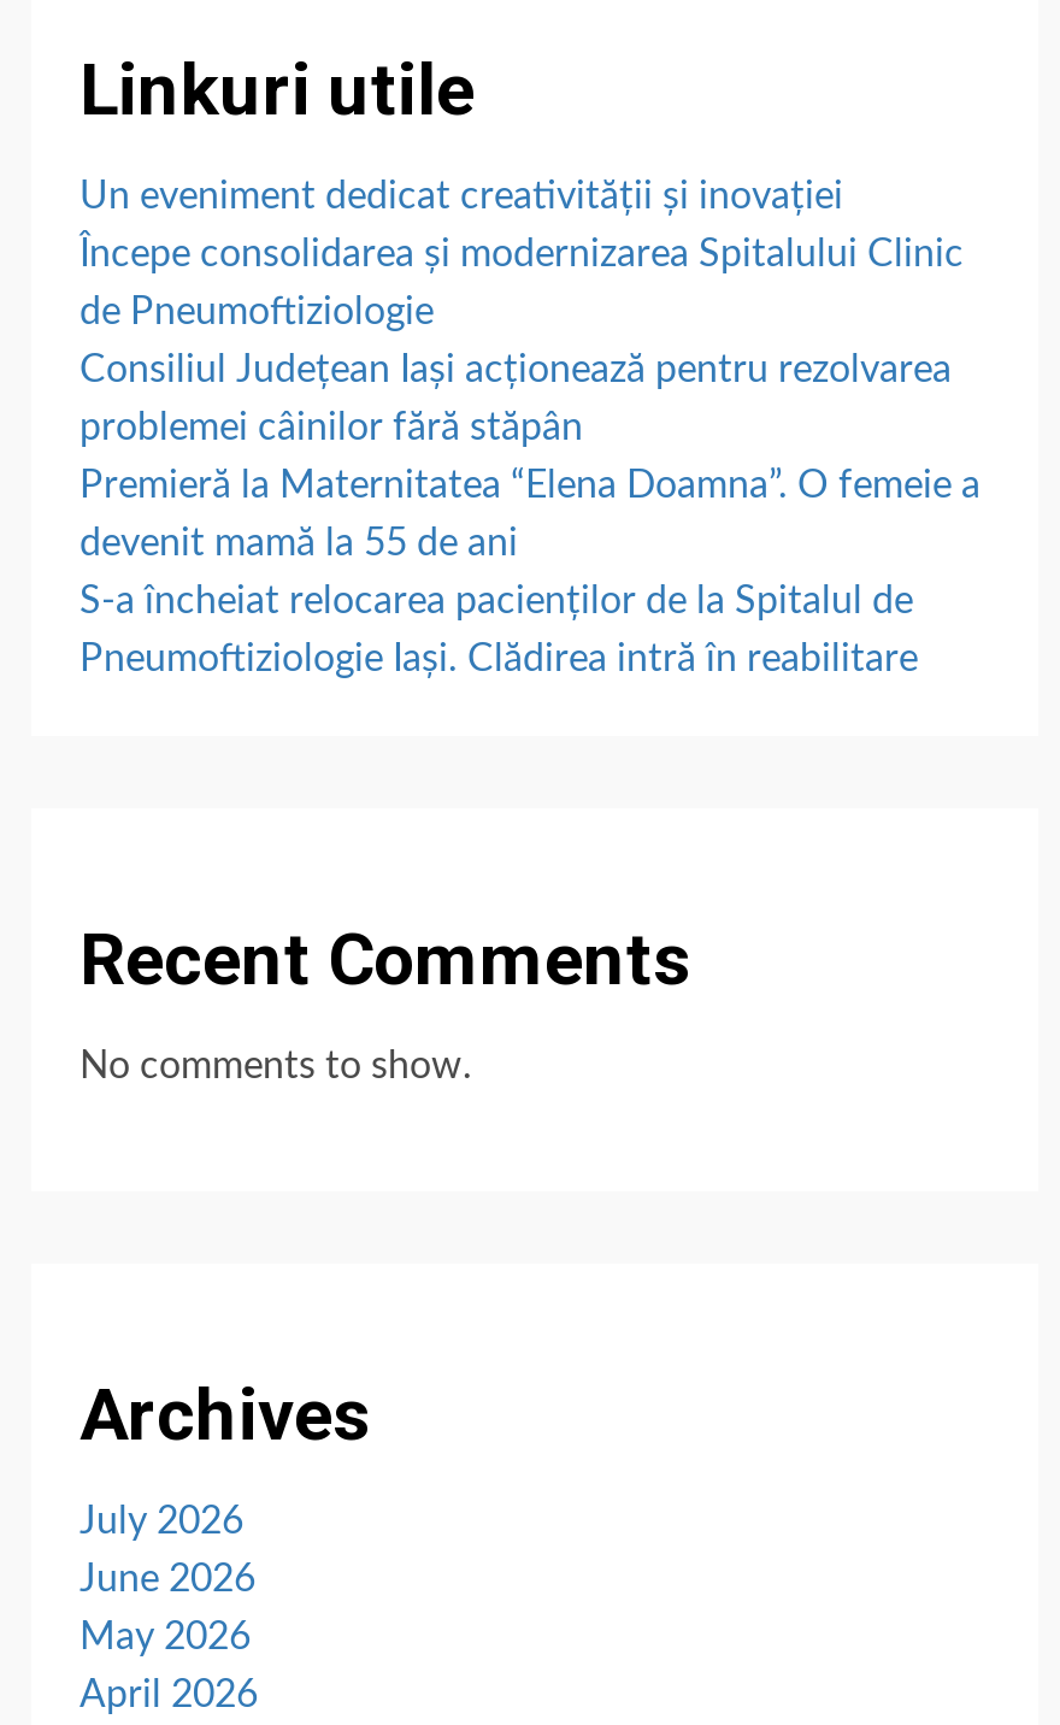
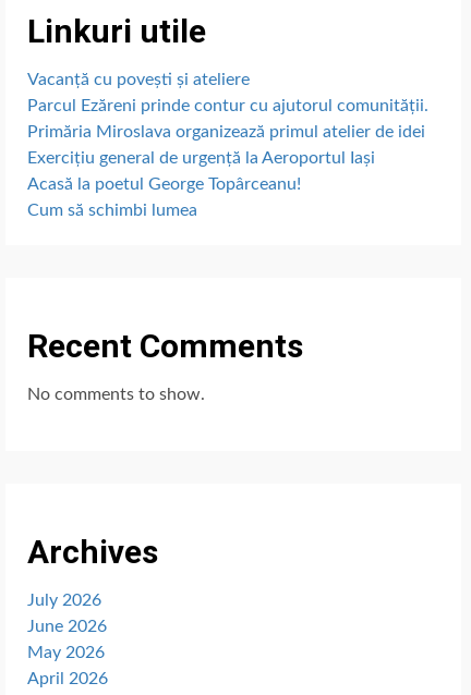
[79,177,980,678] Un eveniment dedicat creativității și inovației | Începe consolidarea și modernizarea Spitalului Clinic | de Pneumoftiziologie | Consiliul Județean Iași acționează pentru rezolvarea | problemei câinilor fără stăpân | Premieră la Maternitatea “Elena Doamna”. O femeie a | devenit mamă la 55 de ani | S-a încheiat relocarea pacienților de la Spitalul de | Pneumoftiziologie Iași. Clădirea intră în reabilitare -> [27,71,428,219] Vacanță cu povești și ateliere | Parcul Ezăreni prinde contur cu ajutorul comunității. | Primăria Miroslava organizează primul atelier de idei | Exercițiu general de urgență la Aeroportul Iași | Acasă la poetul George Topârceanu! | Cum să schimbi lumea

